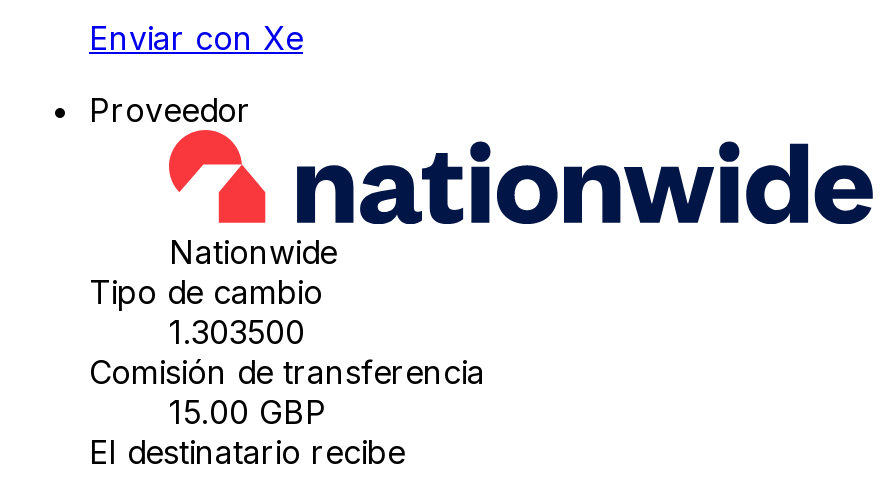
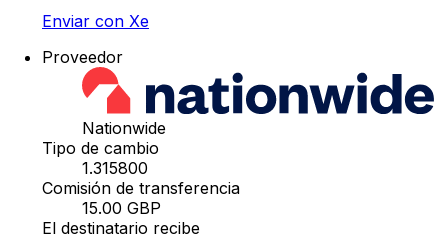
[169,312,305,352] 1.303500 -> [82,158,148,178] 1.315800

